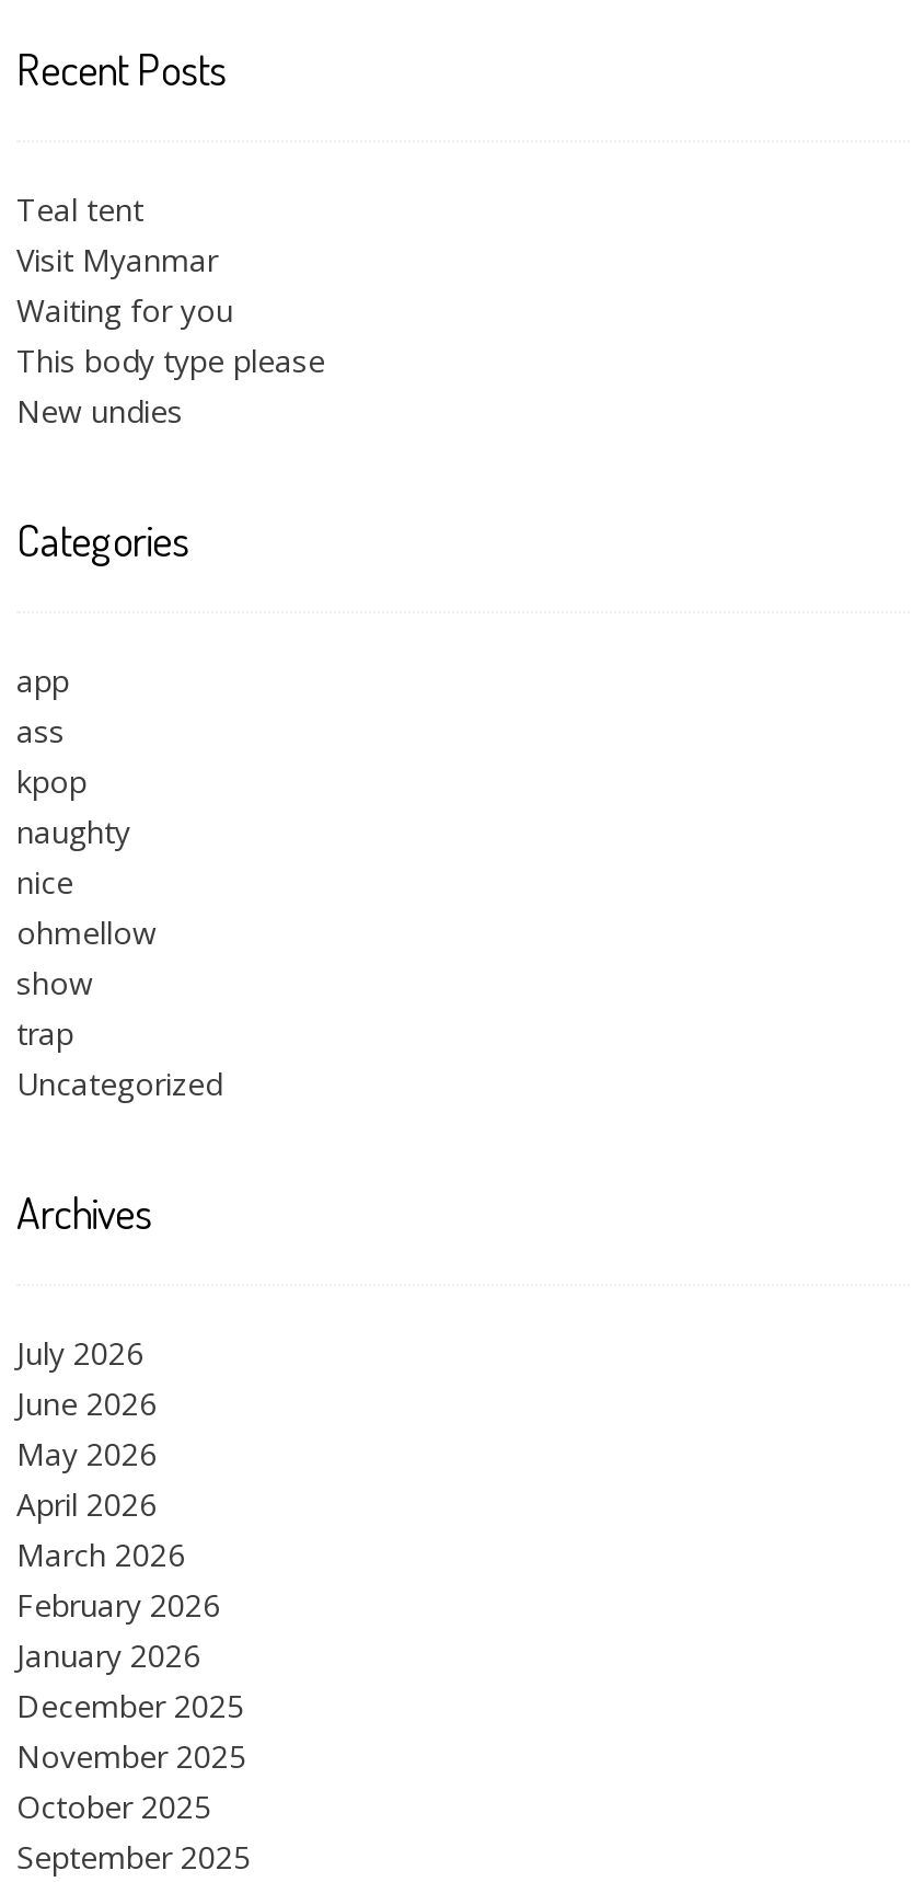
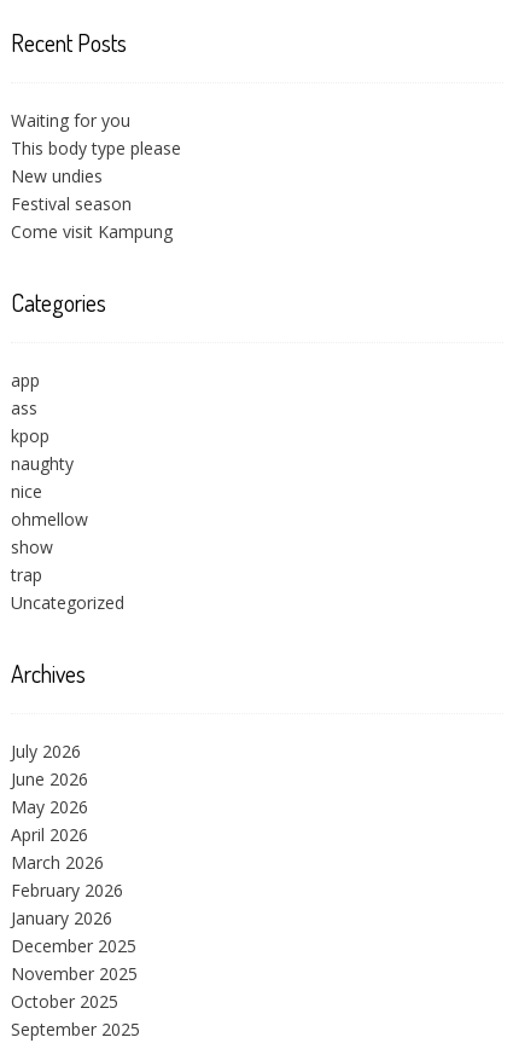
[16,188,218,280] Teal tent | Visit Myanmar -> none
moved [16,289,325,431] -> [11,109,181,187]: Waiting for you | This body type please | New undies
none -> [11,192,173,243] Festival season | Come visit Kampung

